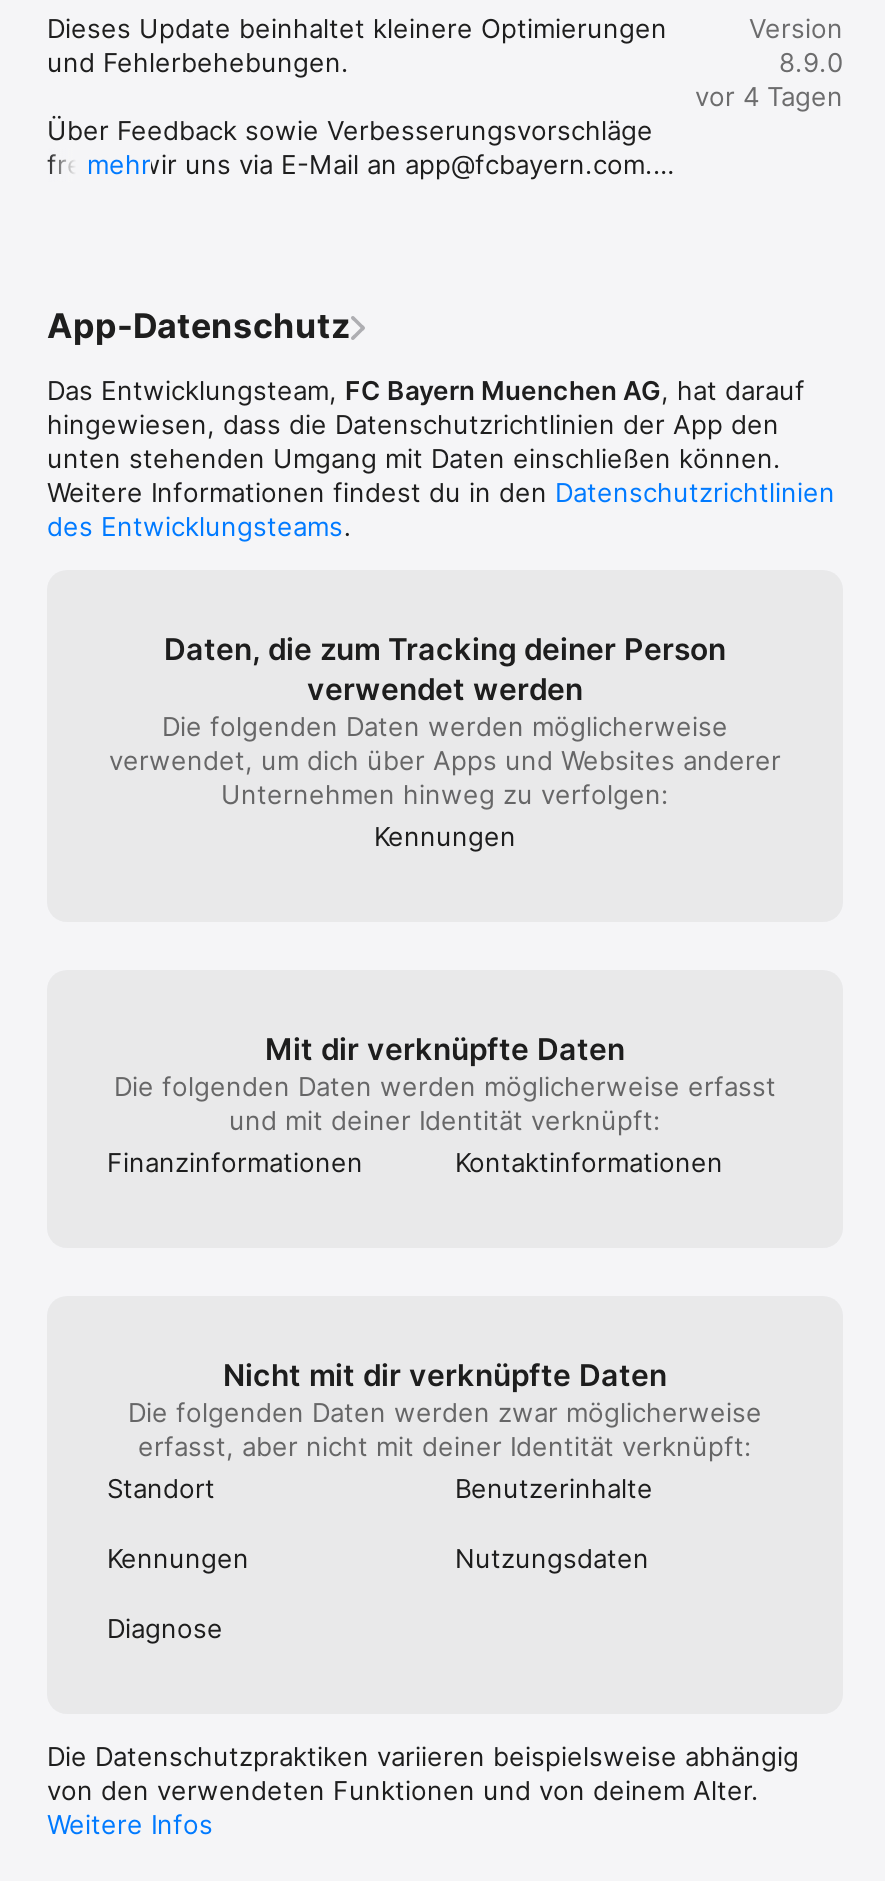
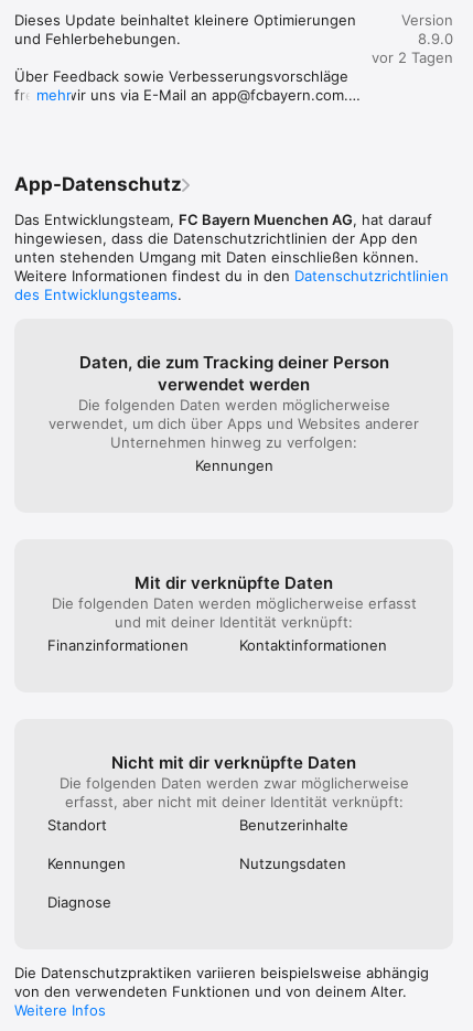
[695,80,843,112] vor 4 Tagen -> [372,49,453,66] vor 2 Tagen

